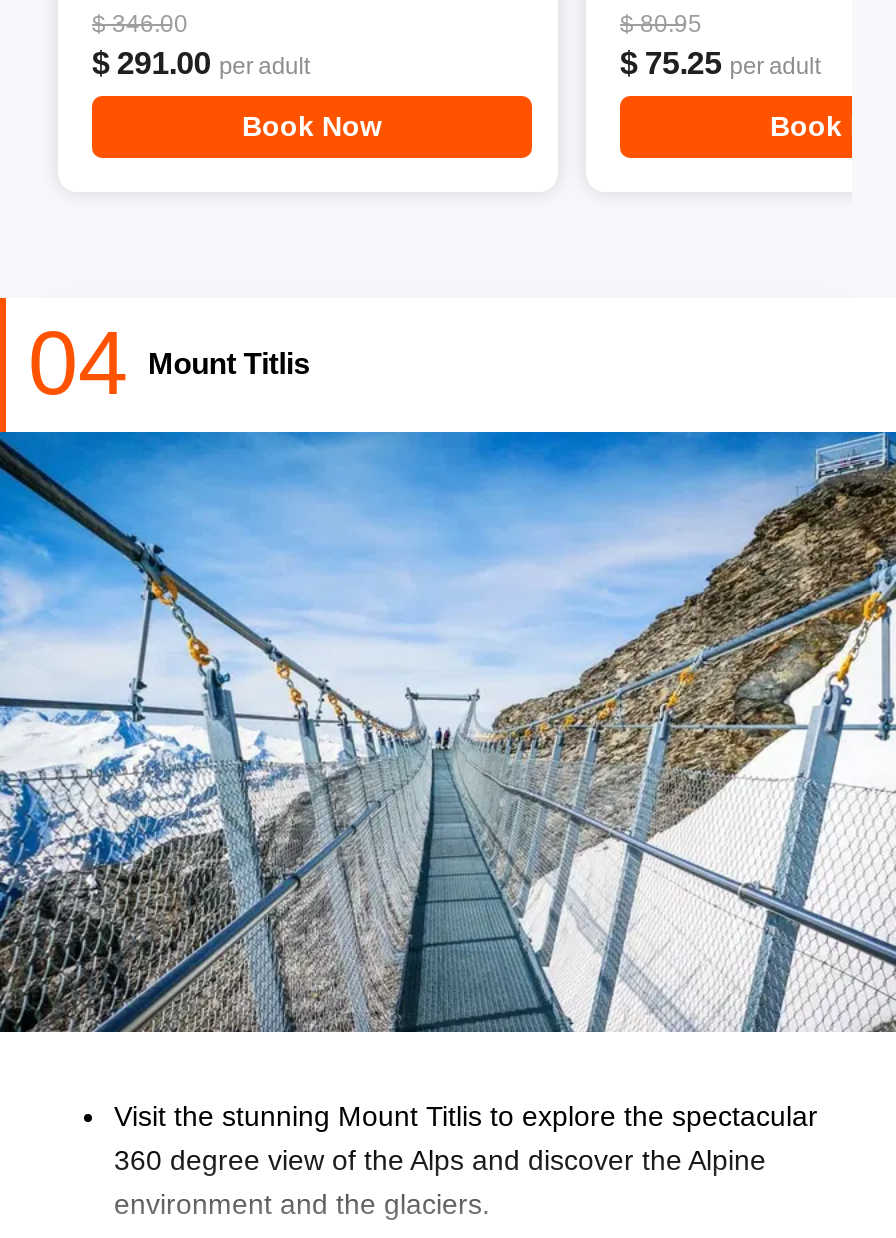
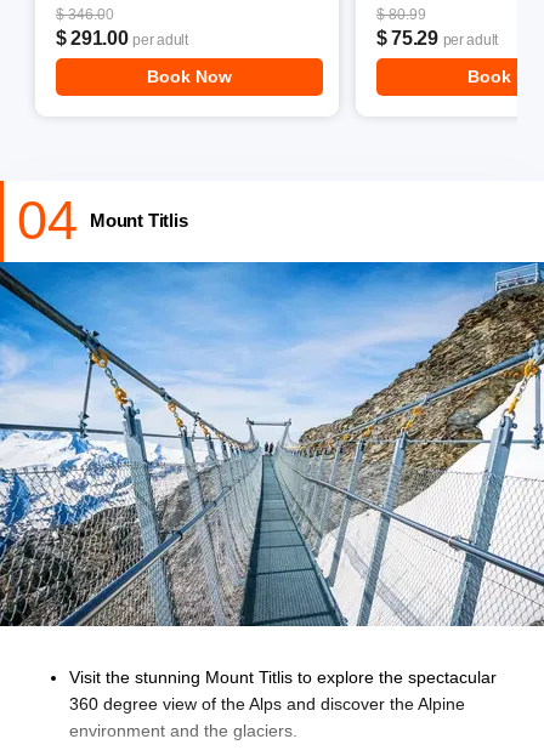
[620,10,702,38] $ 80.95 -> [376,6,426,23] $ 80.99
[620,46,820,80] $ 75.25 per adult -> [376,28,498,49] $ 75.29 per adult

